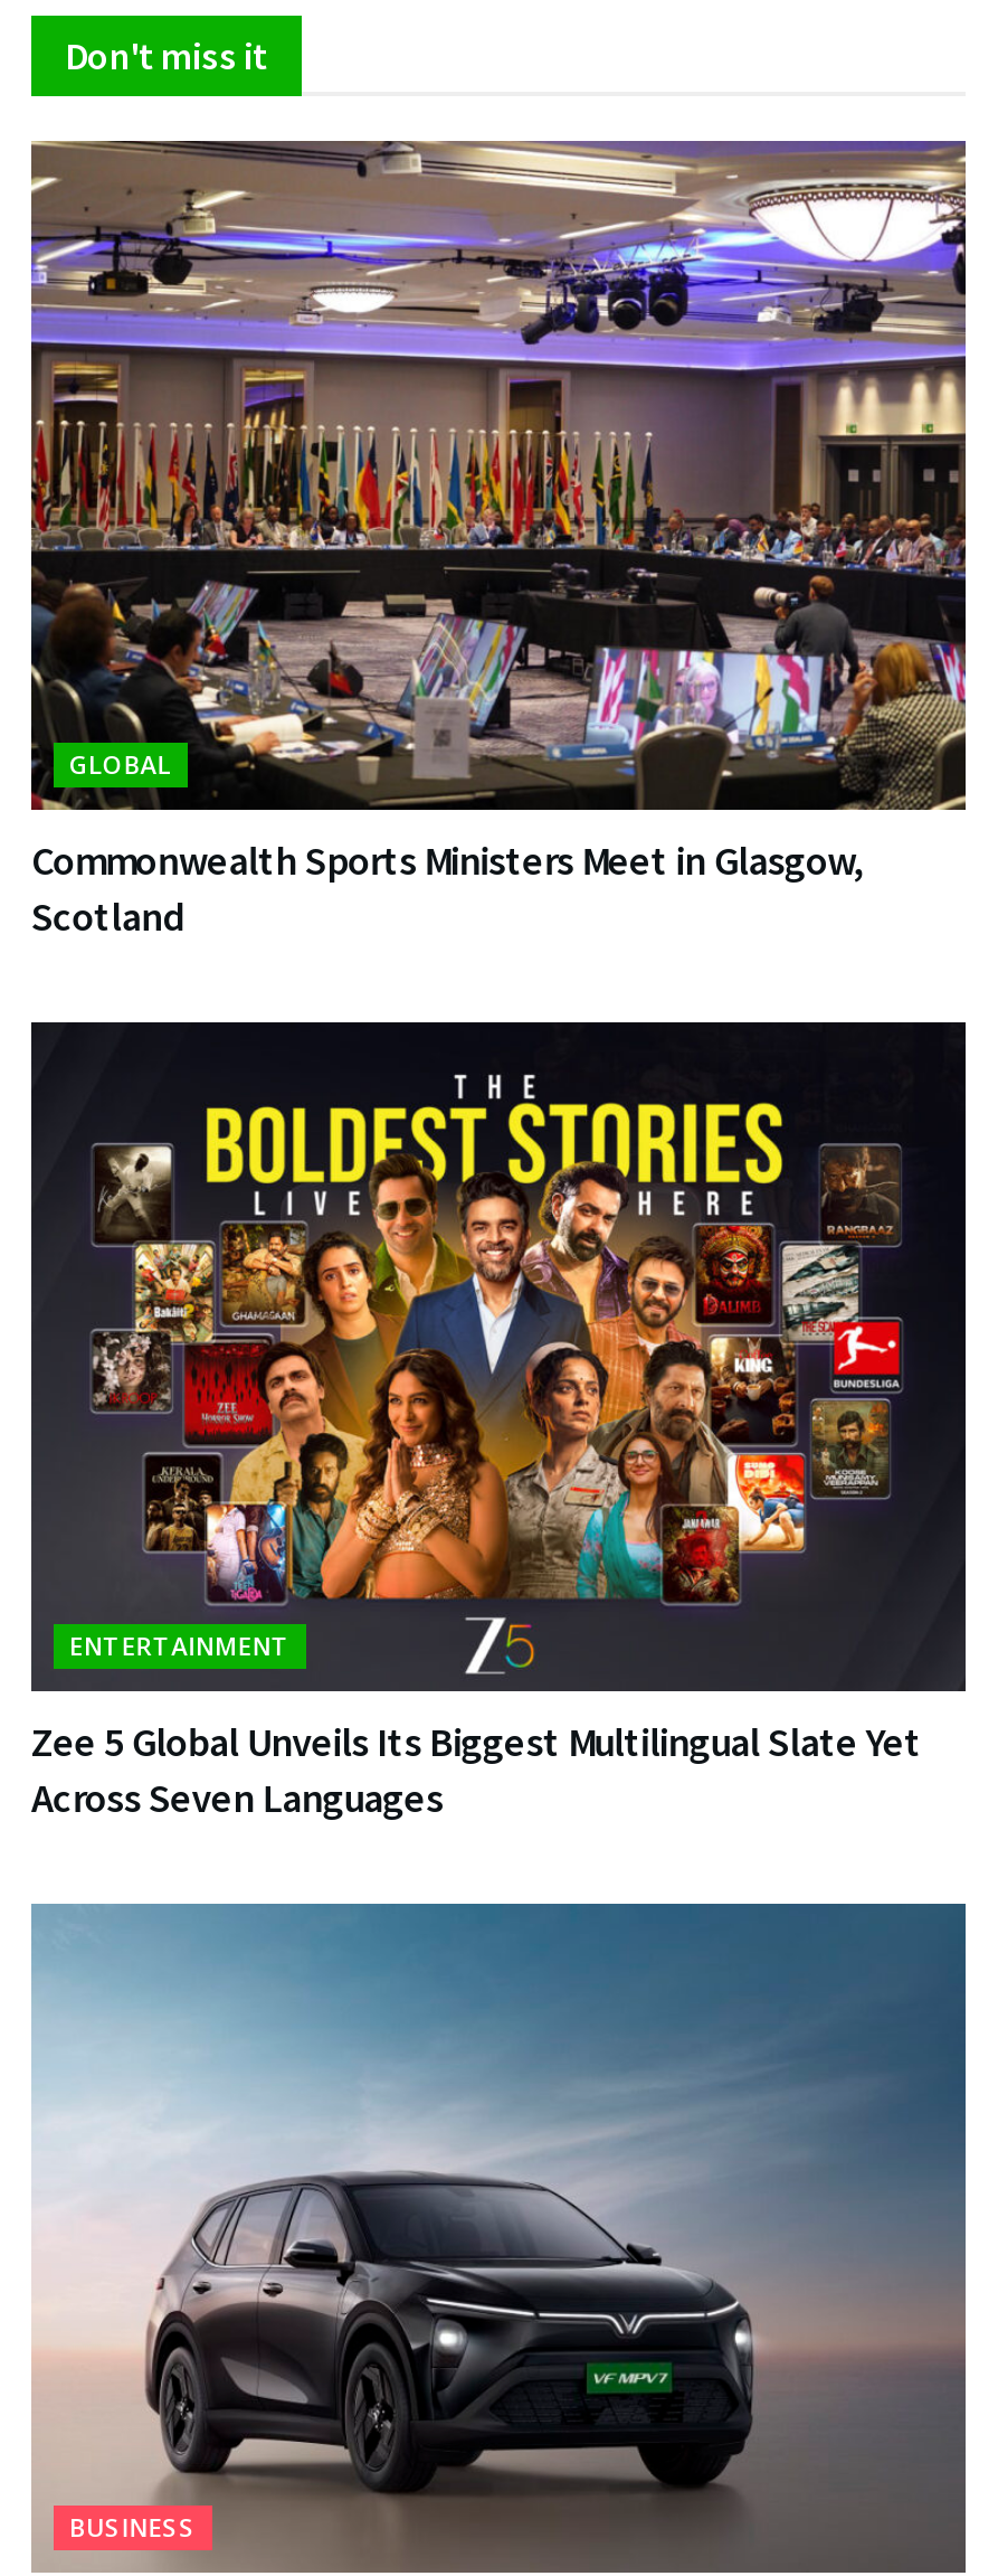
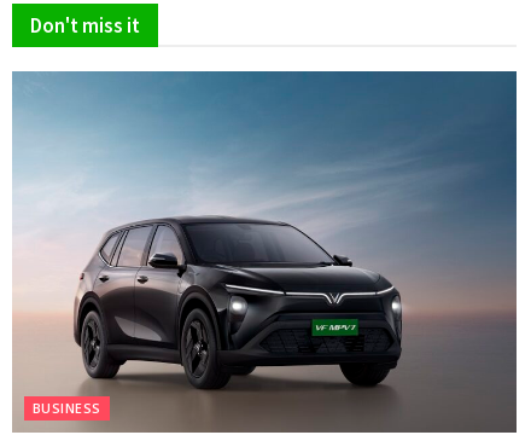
[29,139,968,942] [image] | GLOBAL | Commonwealth Sports Ministers Meet in Glasgow, | Scotland -> none
[29,1020,968,1823] [image] | ENTERTAINMENT | Zee 5 Global Unveils Its Biggest Multilingual Slate Yet | Across Seven Languages -> none

